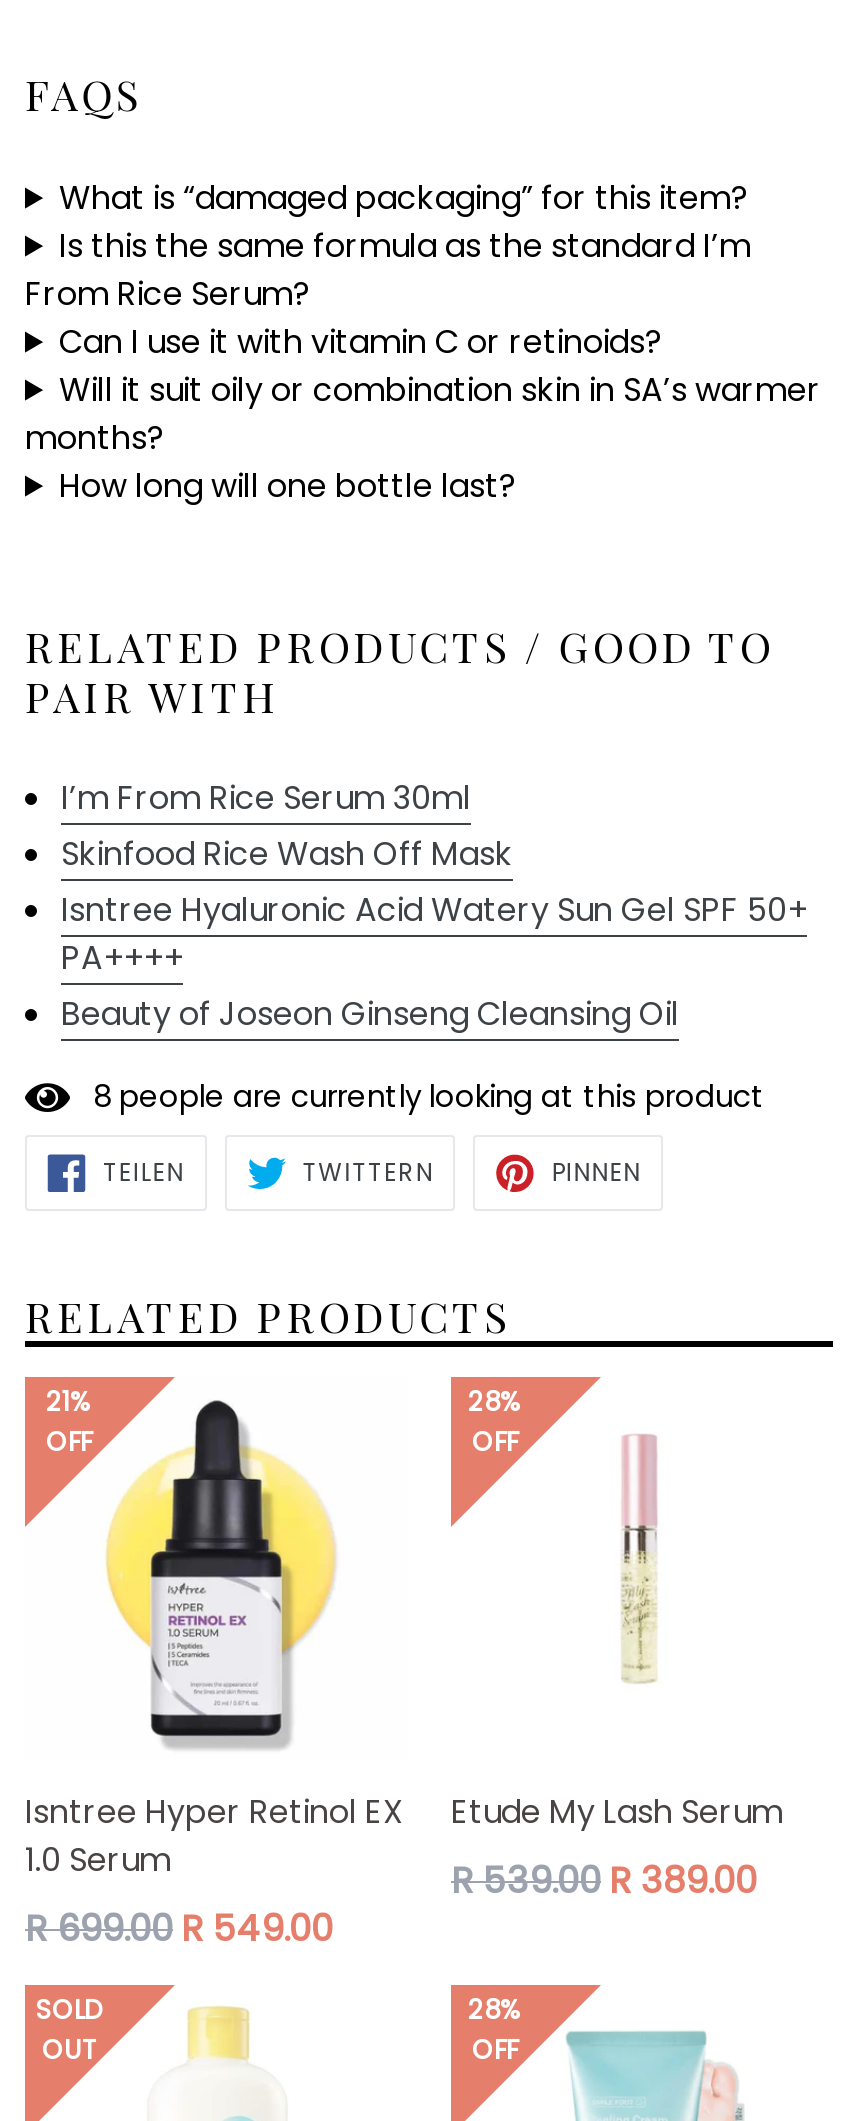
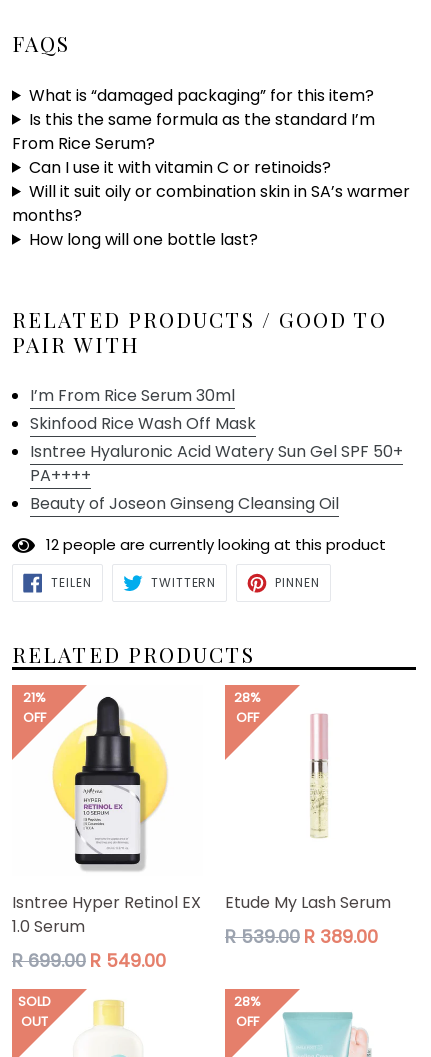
[93,1075,765,1117] 8 people are currently looking at this product -> [46,534,386,555] 12 people are currently looking at this product

